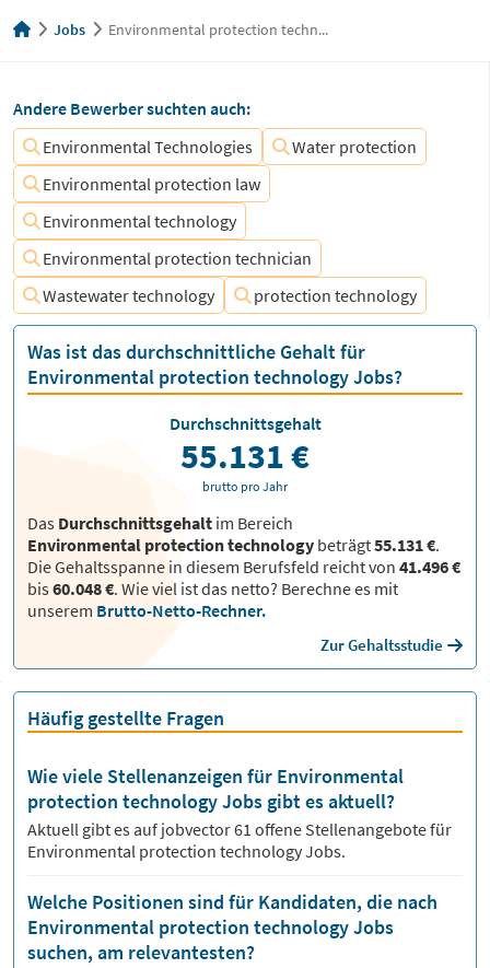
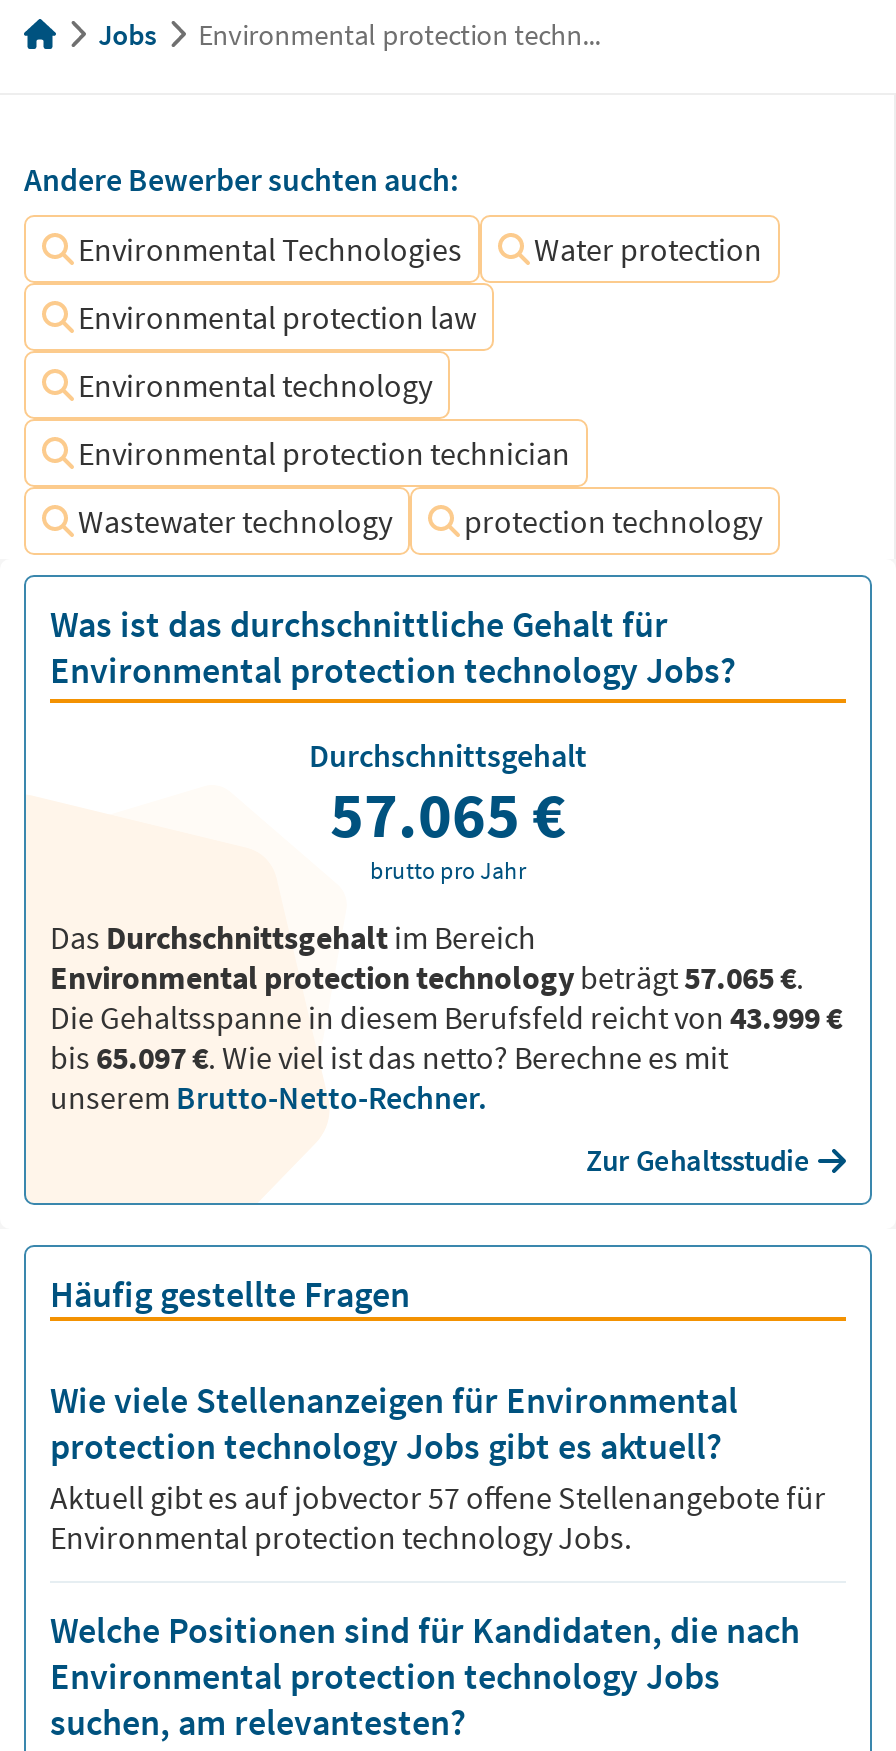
[180,434,310,478] 55.131 € -> [330,775,566,855] 57.065 €
[27,534,440,556] Environmental protection technology beträgt 55.131 €. -> [50,957,804,997] Environmental protection technology beträgt 57.065 €.
[27,556,460,578] Die Gehaltsspanne in diesem Berufsfeld reicht von 41.496 € -> [50,997,842,1037] Die Gehaltsspanne in diesem Berufsfeld reicht von 43.999 €
[27,578,398,599] bis 60.048 €. Wie viel ist das netto? Berechne es mit -> [50,1037,728,1077] bis 65.097 €. Wie viel ist das netto? Berechne es mit
[27,818,452,840] Aktuell gibt es auf jobvector 61 offene Stellenangebote für -> [50,1477,826,1517] Aktuell gibt es auf jobvector 57 offene Stellenangebote für

